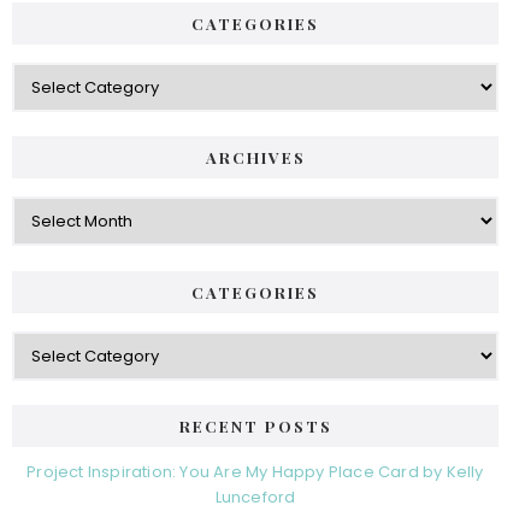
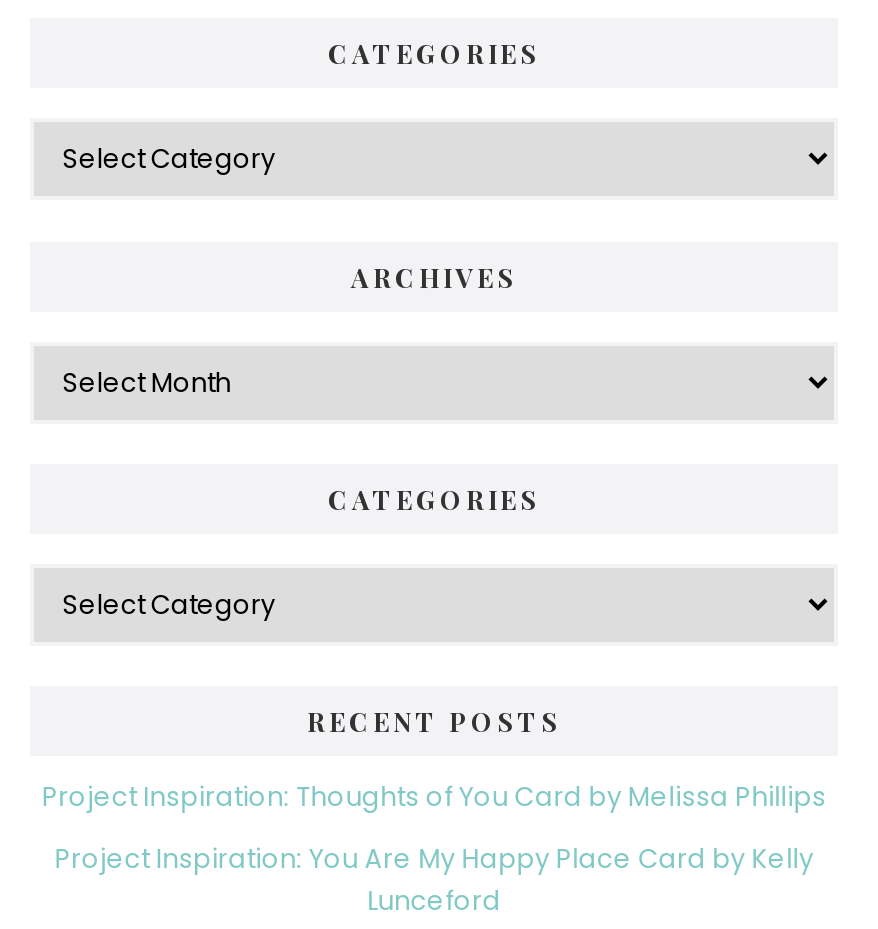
none -> [42,777,826,815] Project Inspiration: Thoughts of You Card by Melissa Phillips

